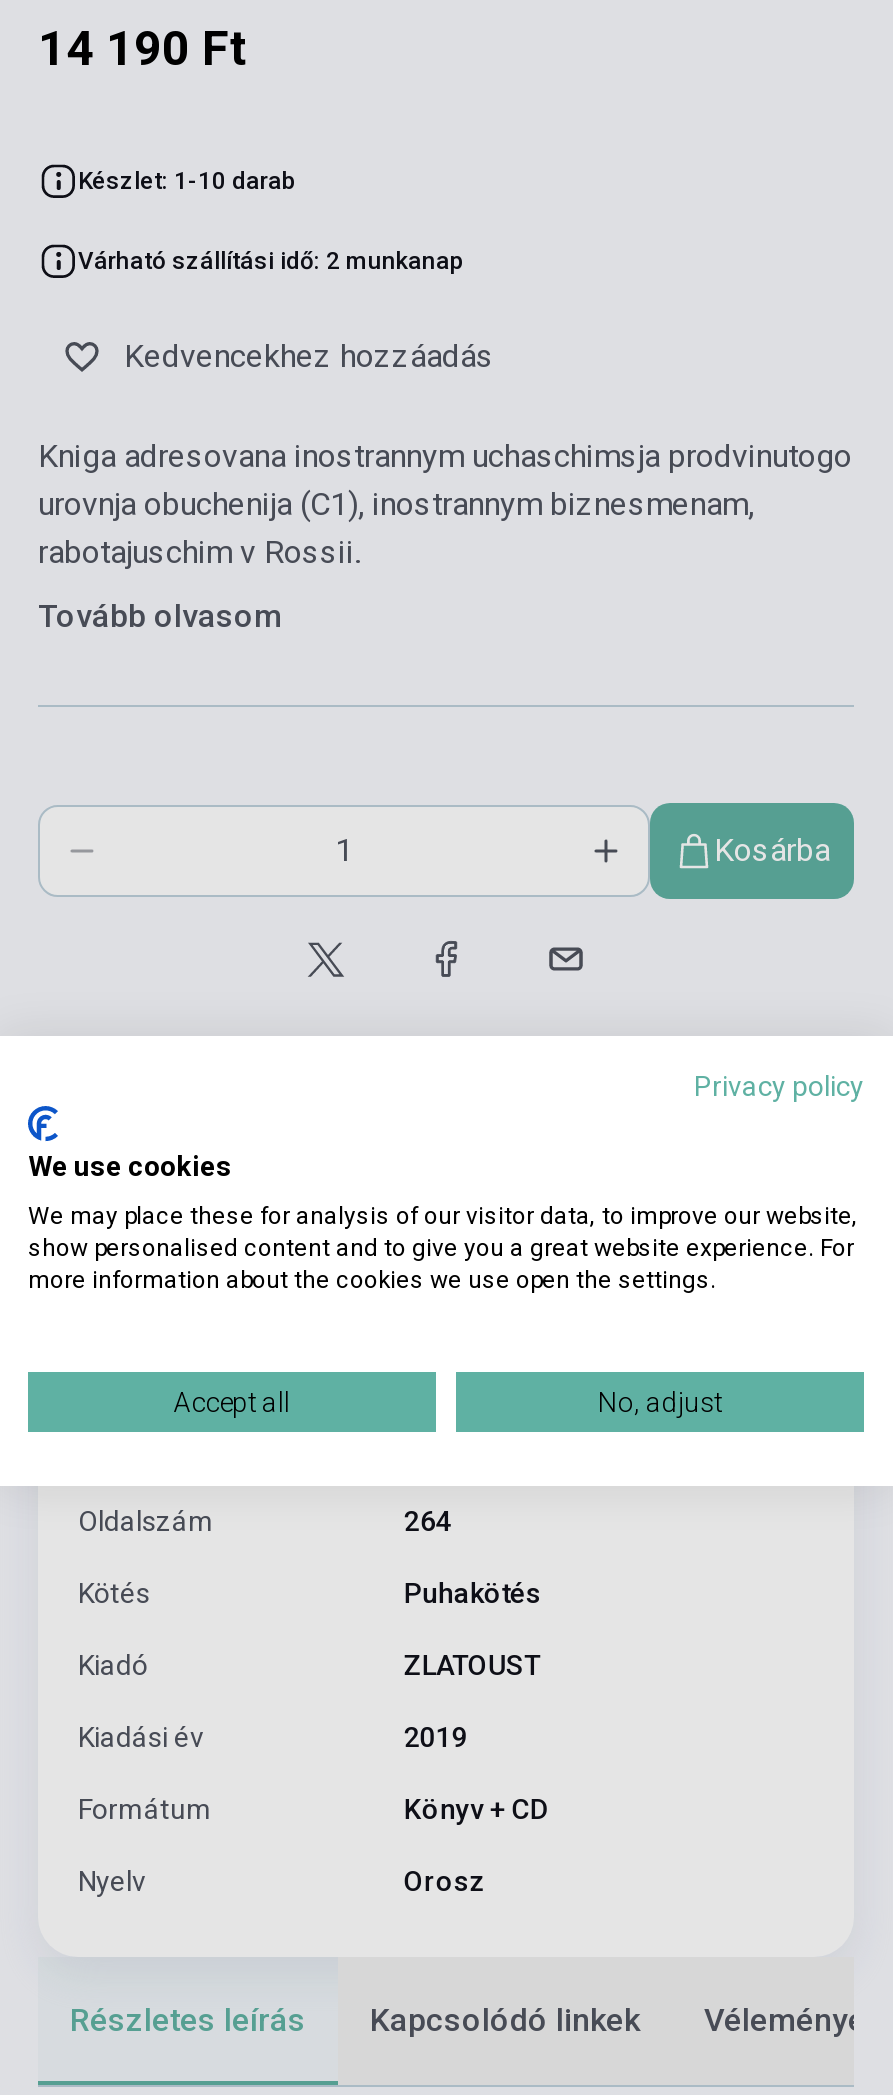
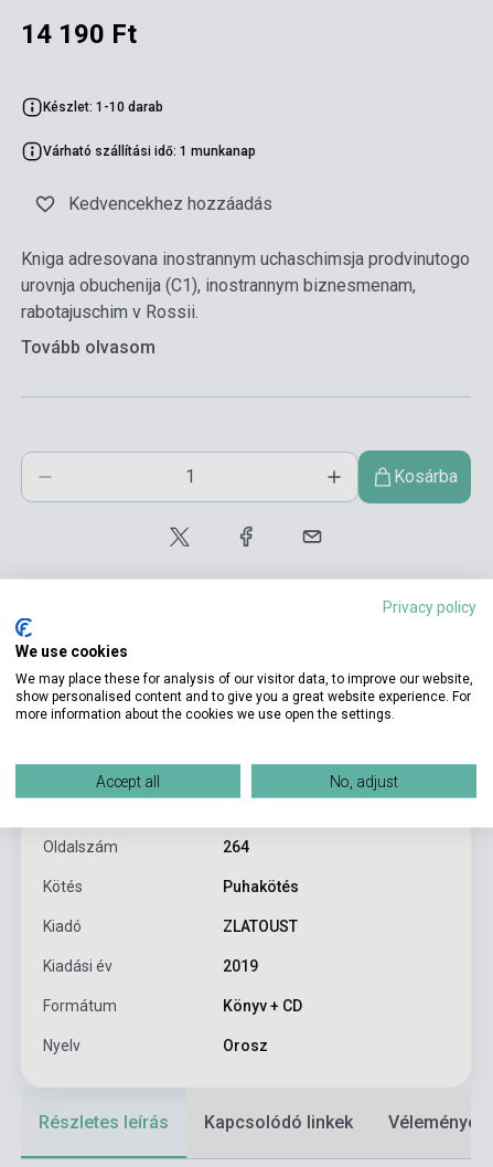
[78,246,464,274] Várható szállítási idő: 2 munkanap -> [43,143,256,159] Várható szállítási idő: 1 munkanap

